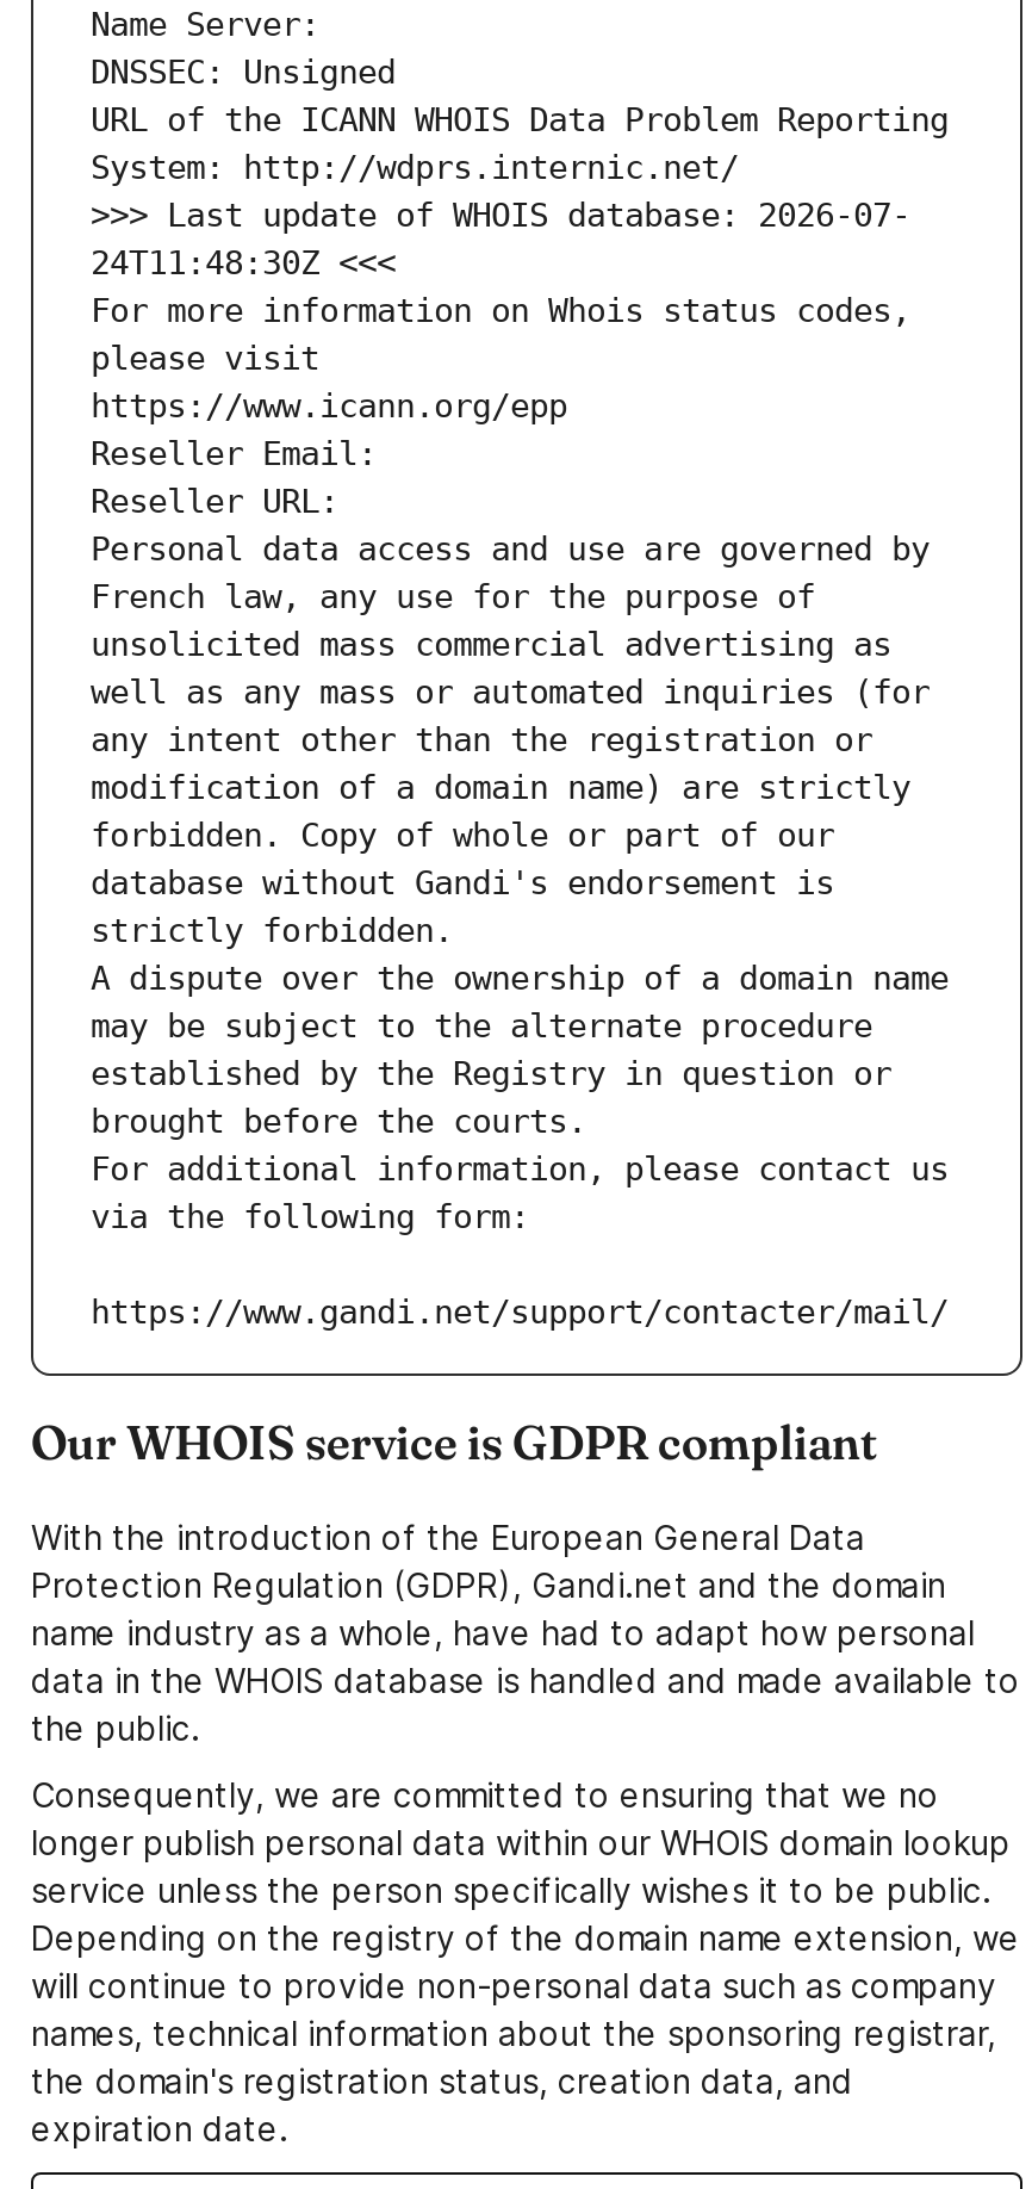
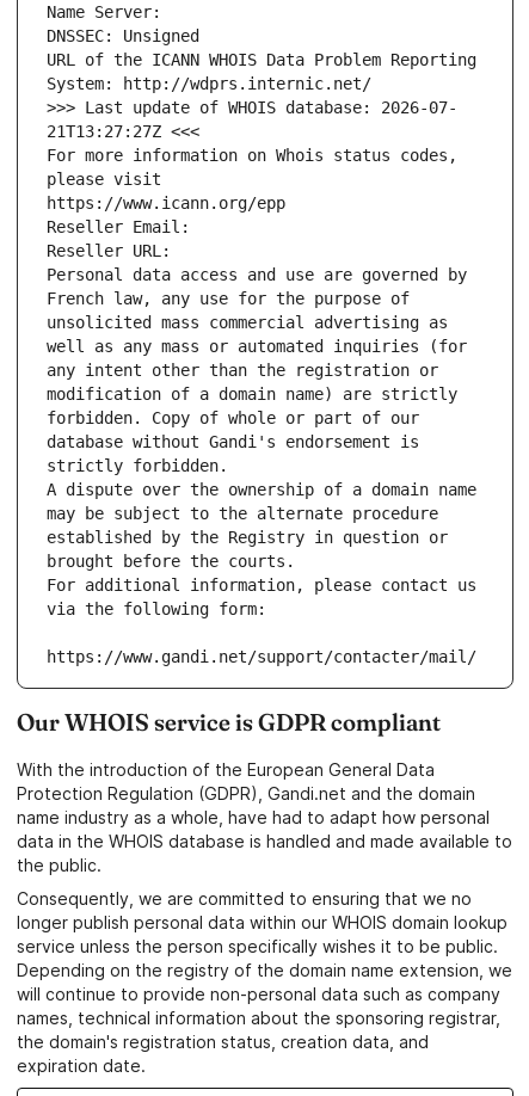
[91,244,396,282] 24T11:48:30Z <<< -> [47,122,199,141] 21T13:27:27Z <<<

